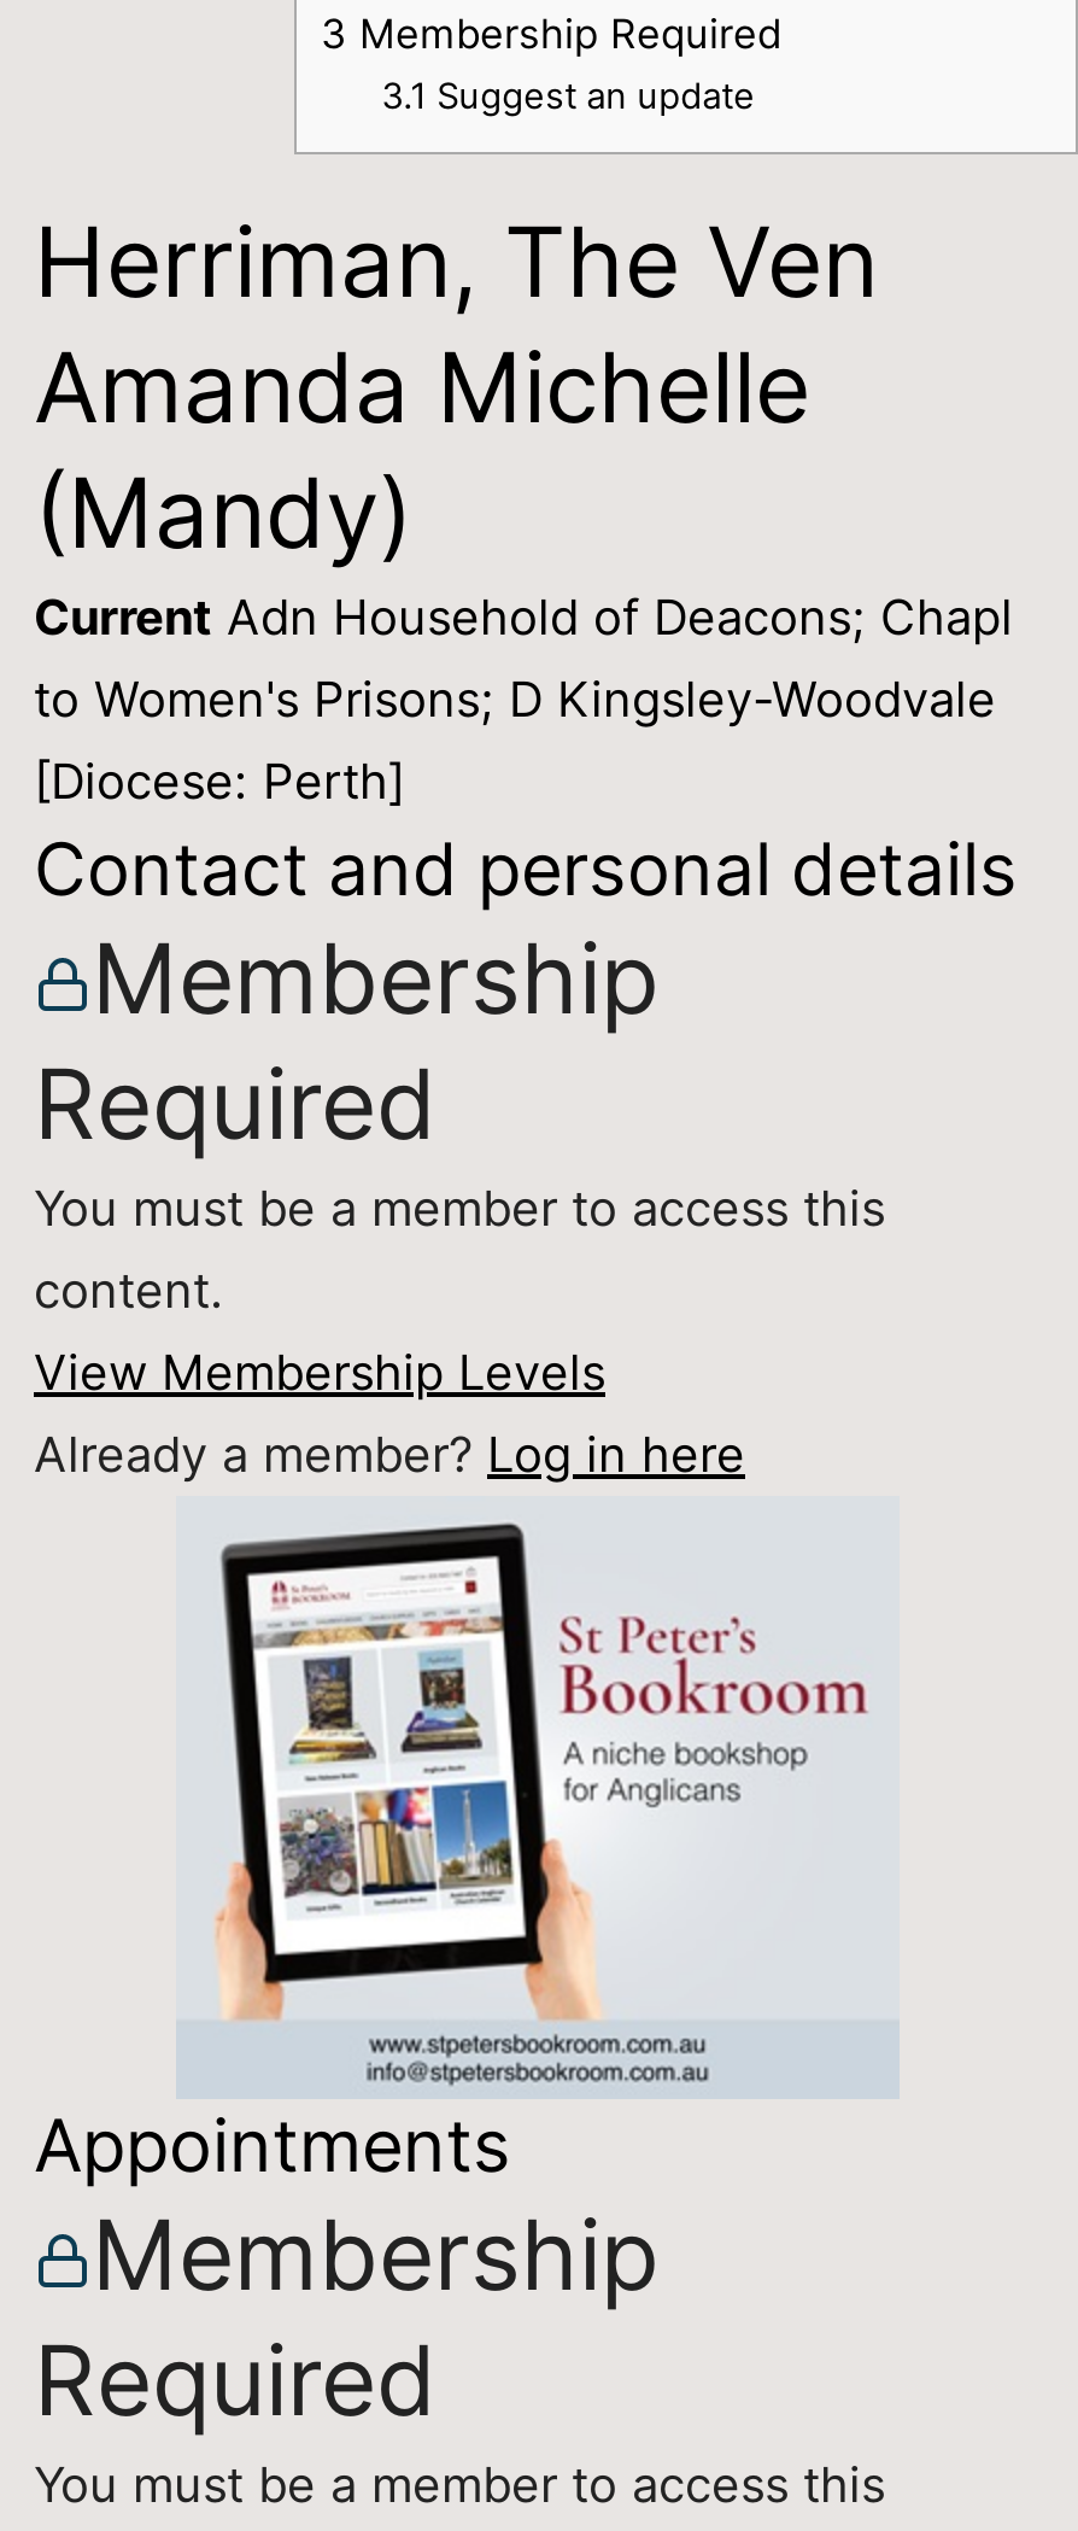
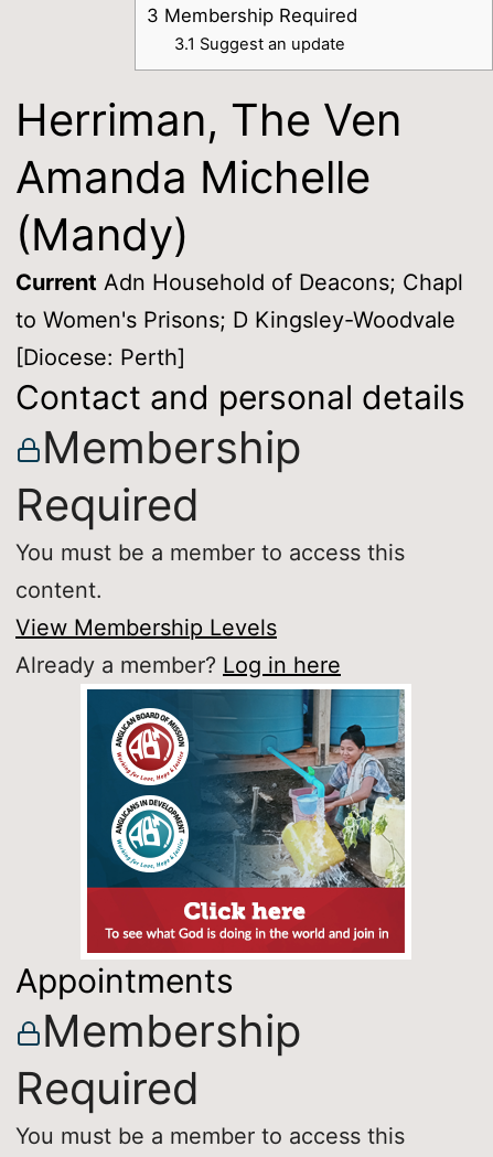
[178,1498,897,2097] [image] -> [82,685,410,958] [image]

